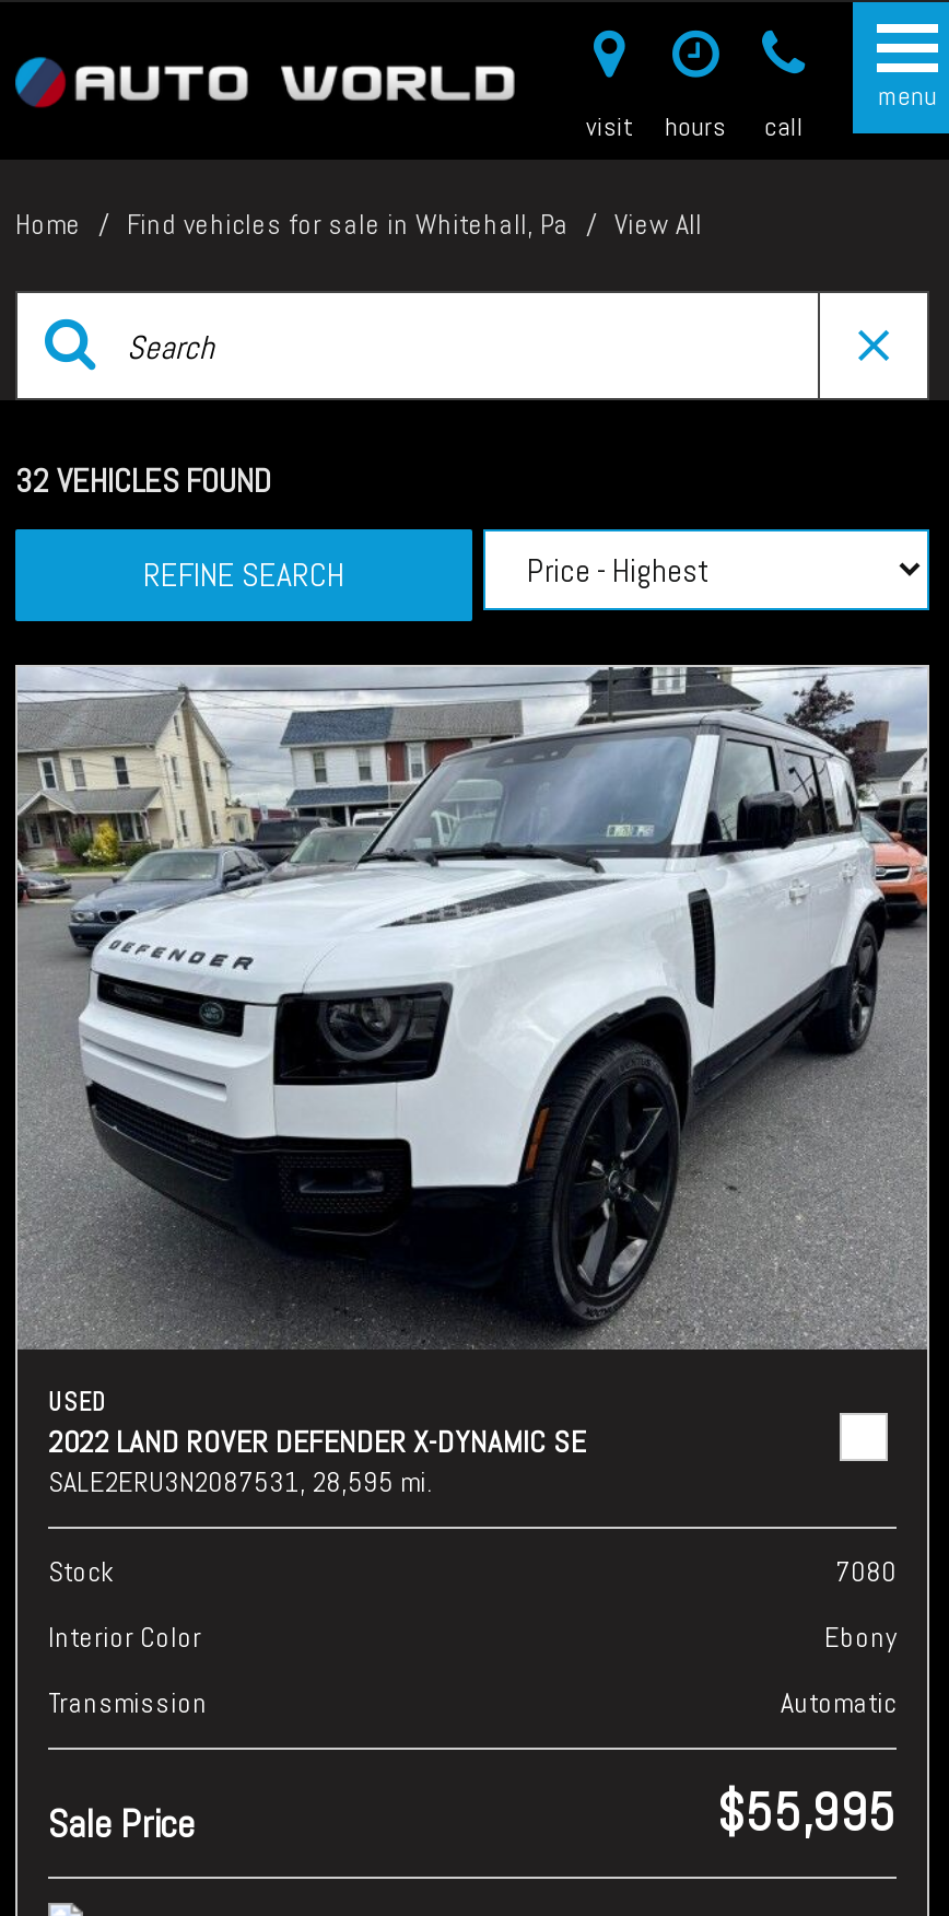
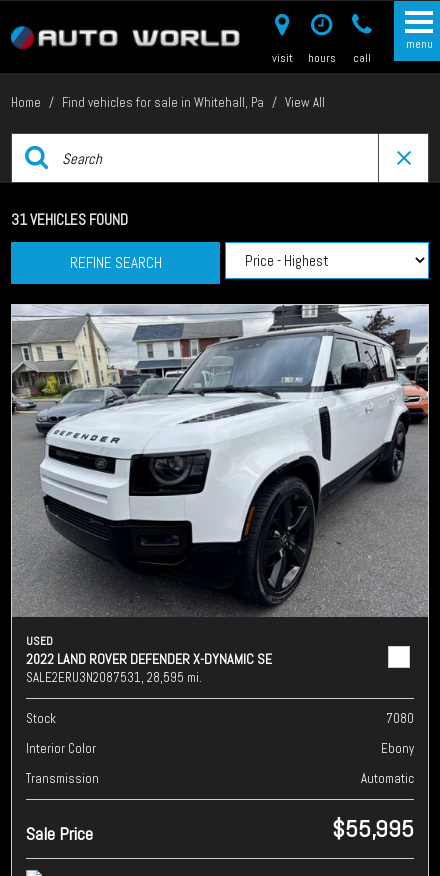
[15,459,271,501] 32 VEHICLES FOUND -> [11,210,128,229] 31 VEHICLES FOUND

